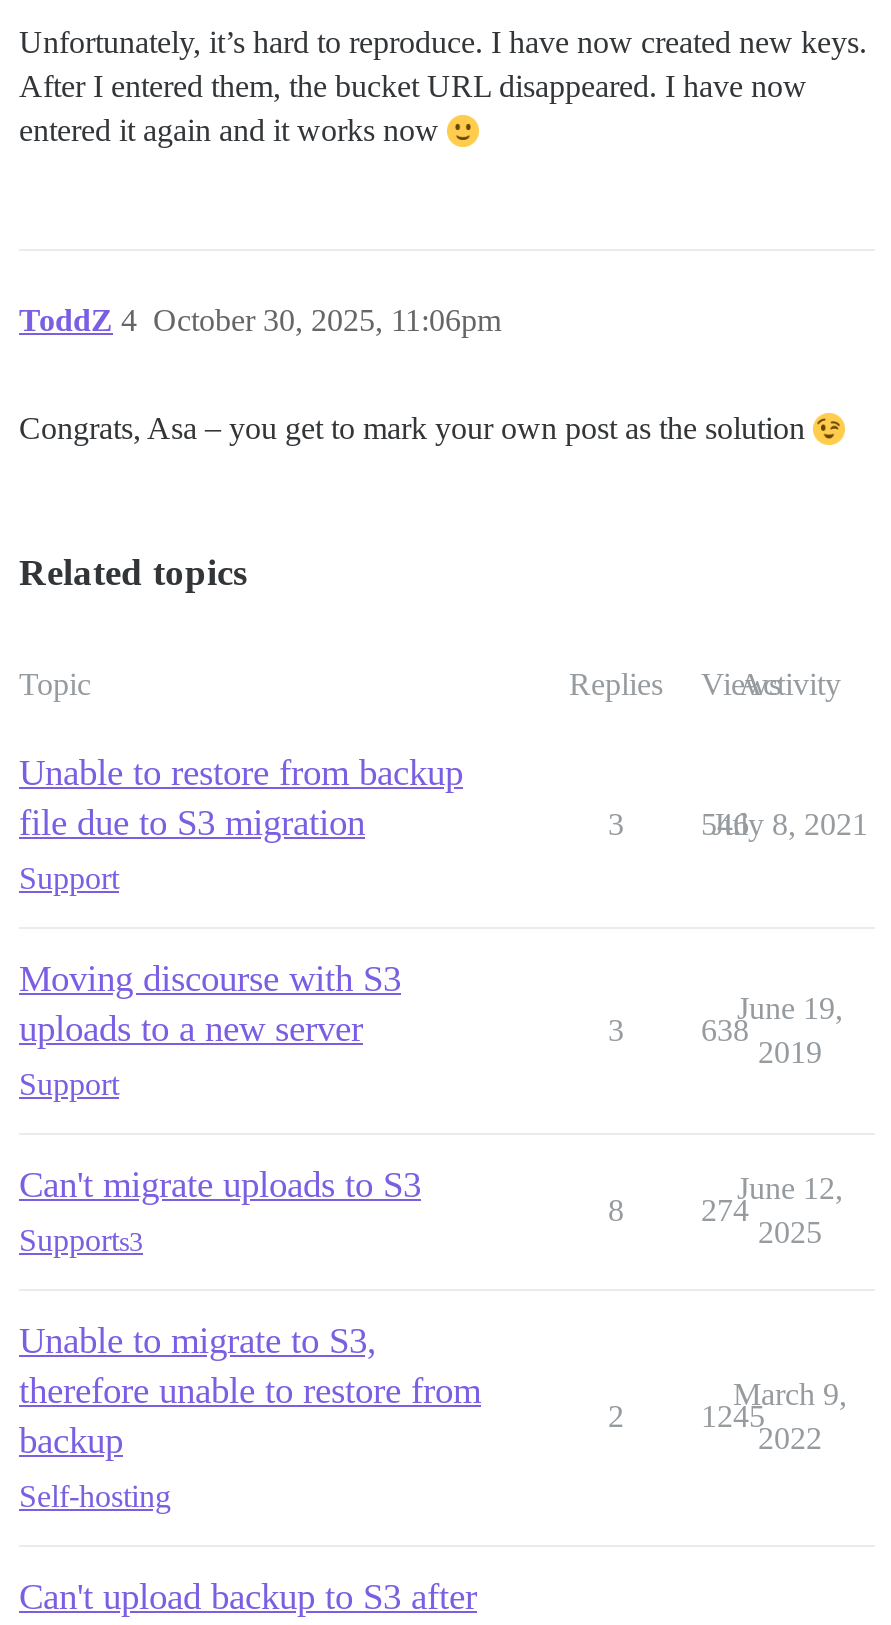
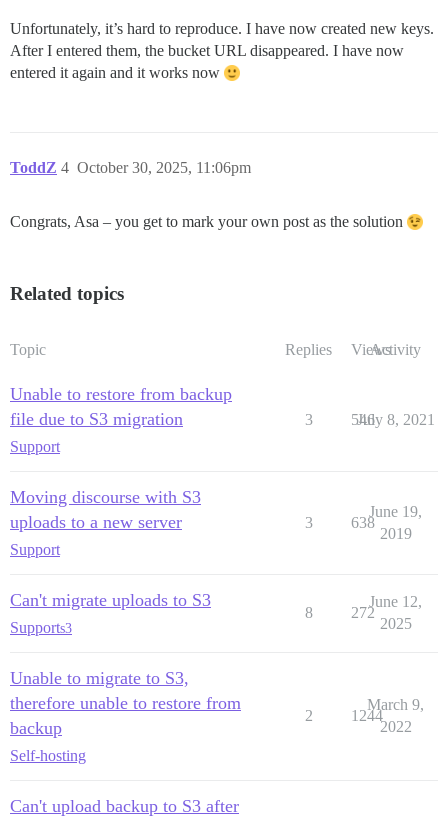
[701,1194,749,1228] 274 -> [351,604,375,621] 272
[701,1400,765,1434] 1245 -> [351,707,383,724] 1244

